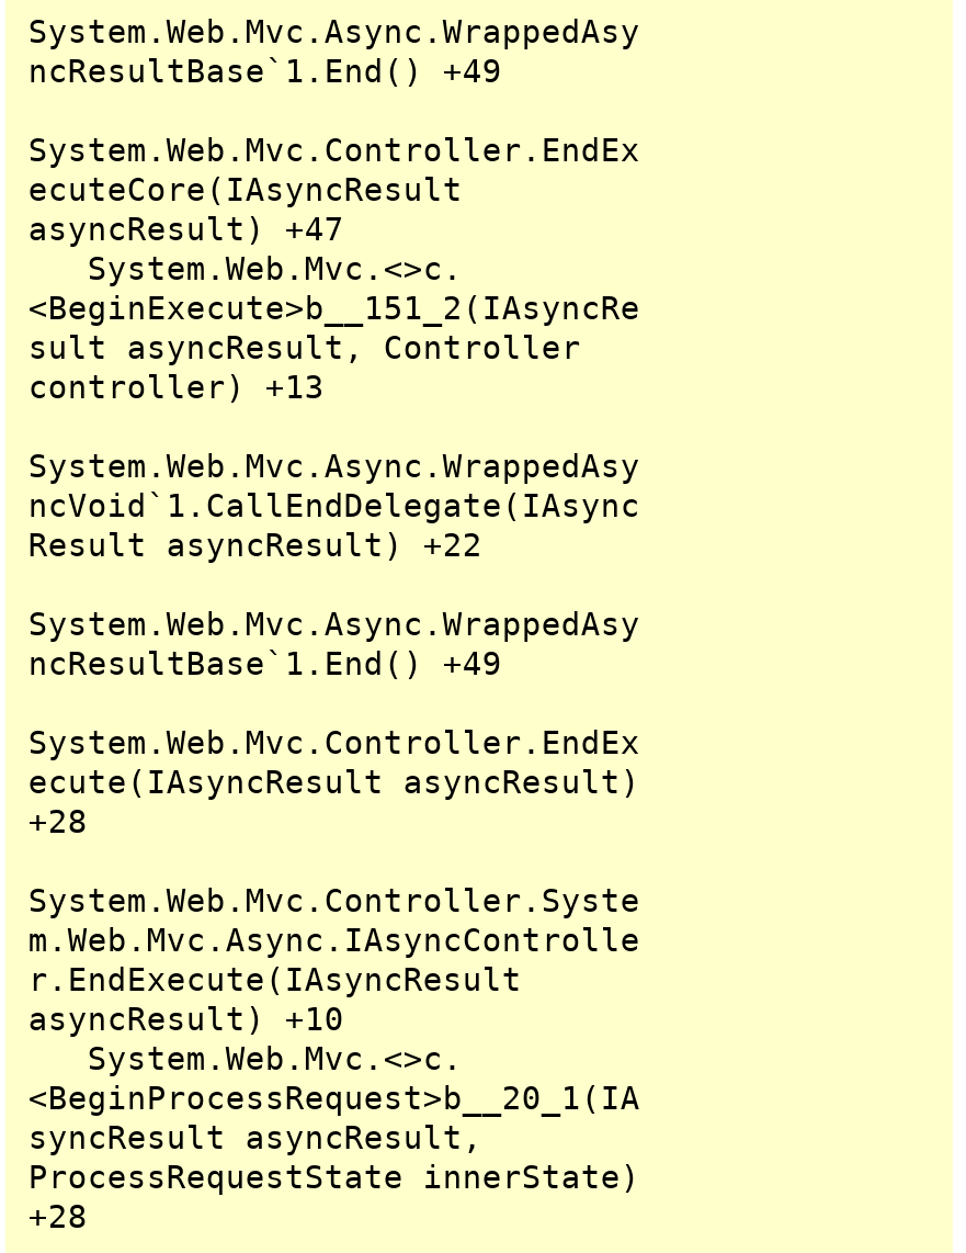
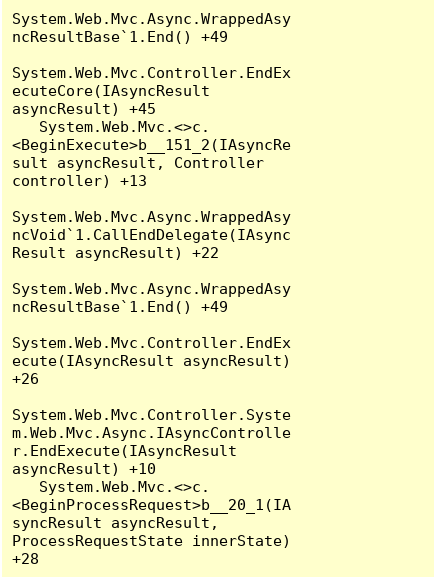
[28,210,344,247] asyncResult) +47 -> [12,100,156,117] asyncResult) +45
[28,802,87,839] +28 -> [12,370,39,387] +26

